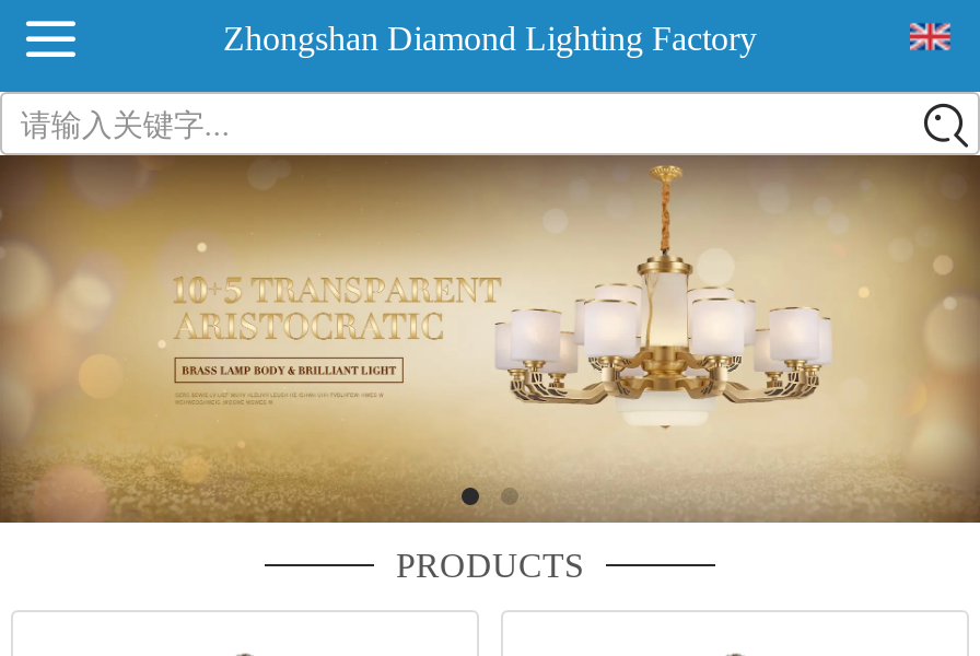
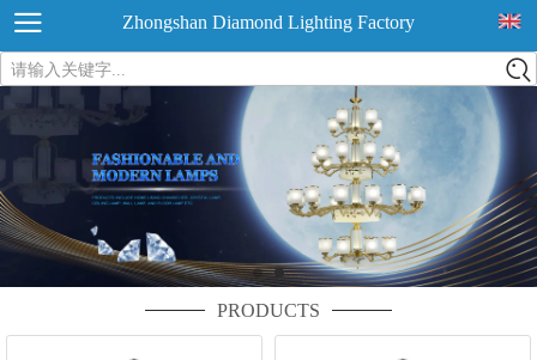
[7,153,973,525] [image] -> [4,85,533,288] [image]

